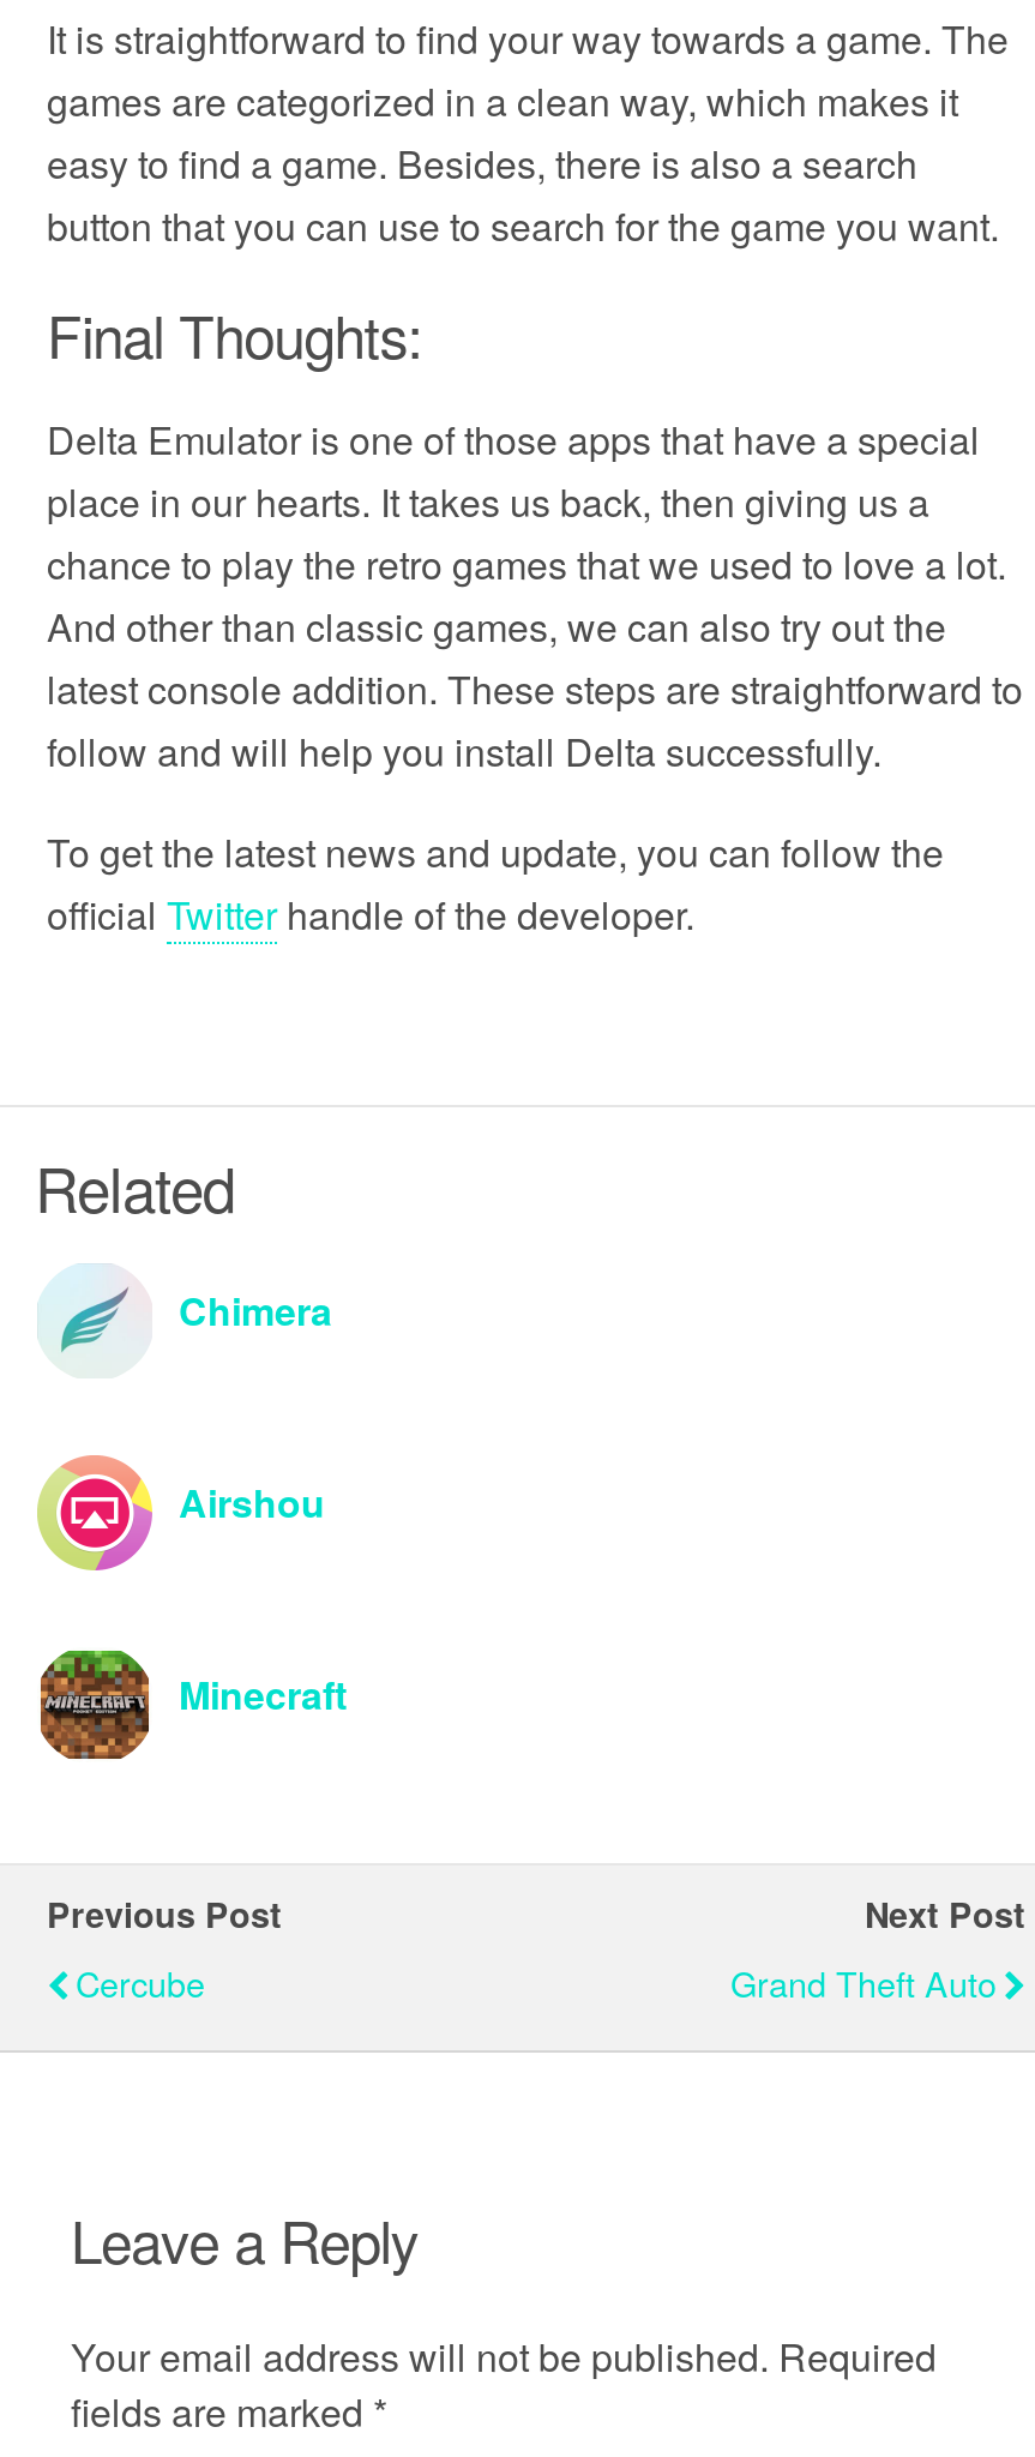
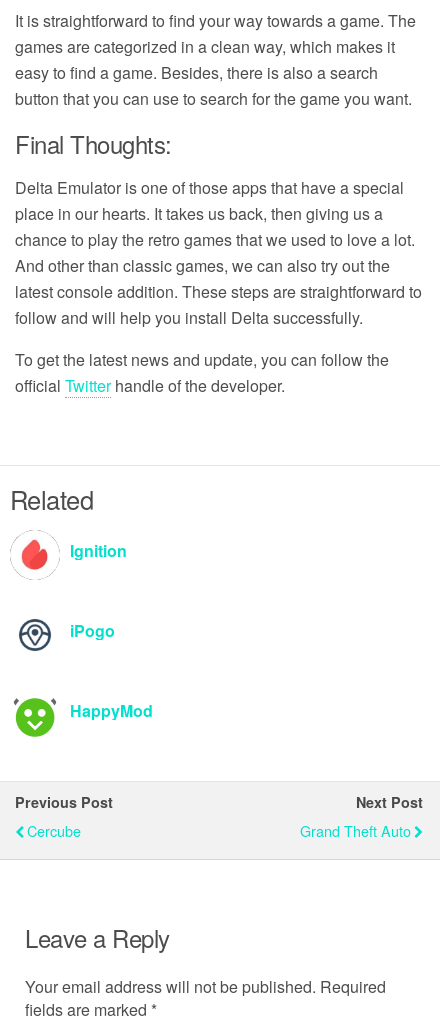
[37,1263,332,1376] [image] | Chimera -> [12,530,127,578] [image] | Ignition
[35,1453,325,1573] [image] | Airshou -> [11,611,115,659] [image] | iPogo
[37,1647,347,1762] [image] | Minecraft -> [12,692,153,738] [image] | HappyMod

